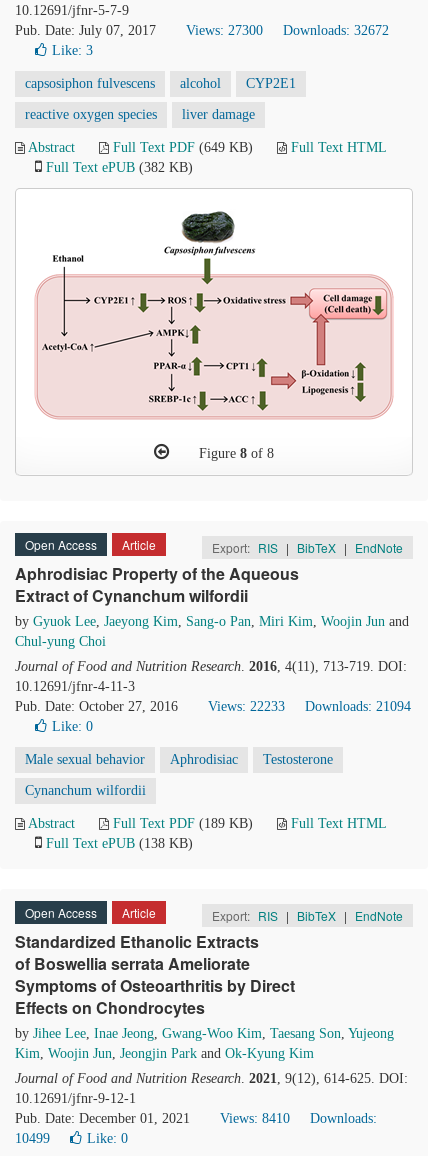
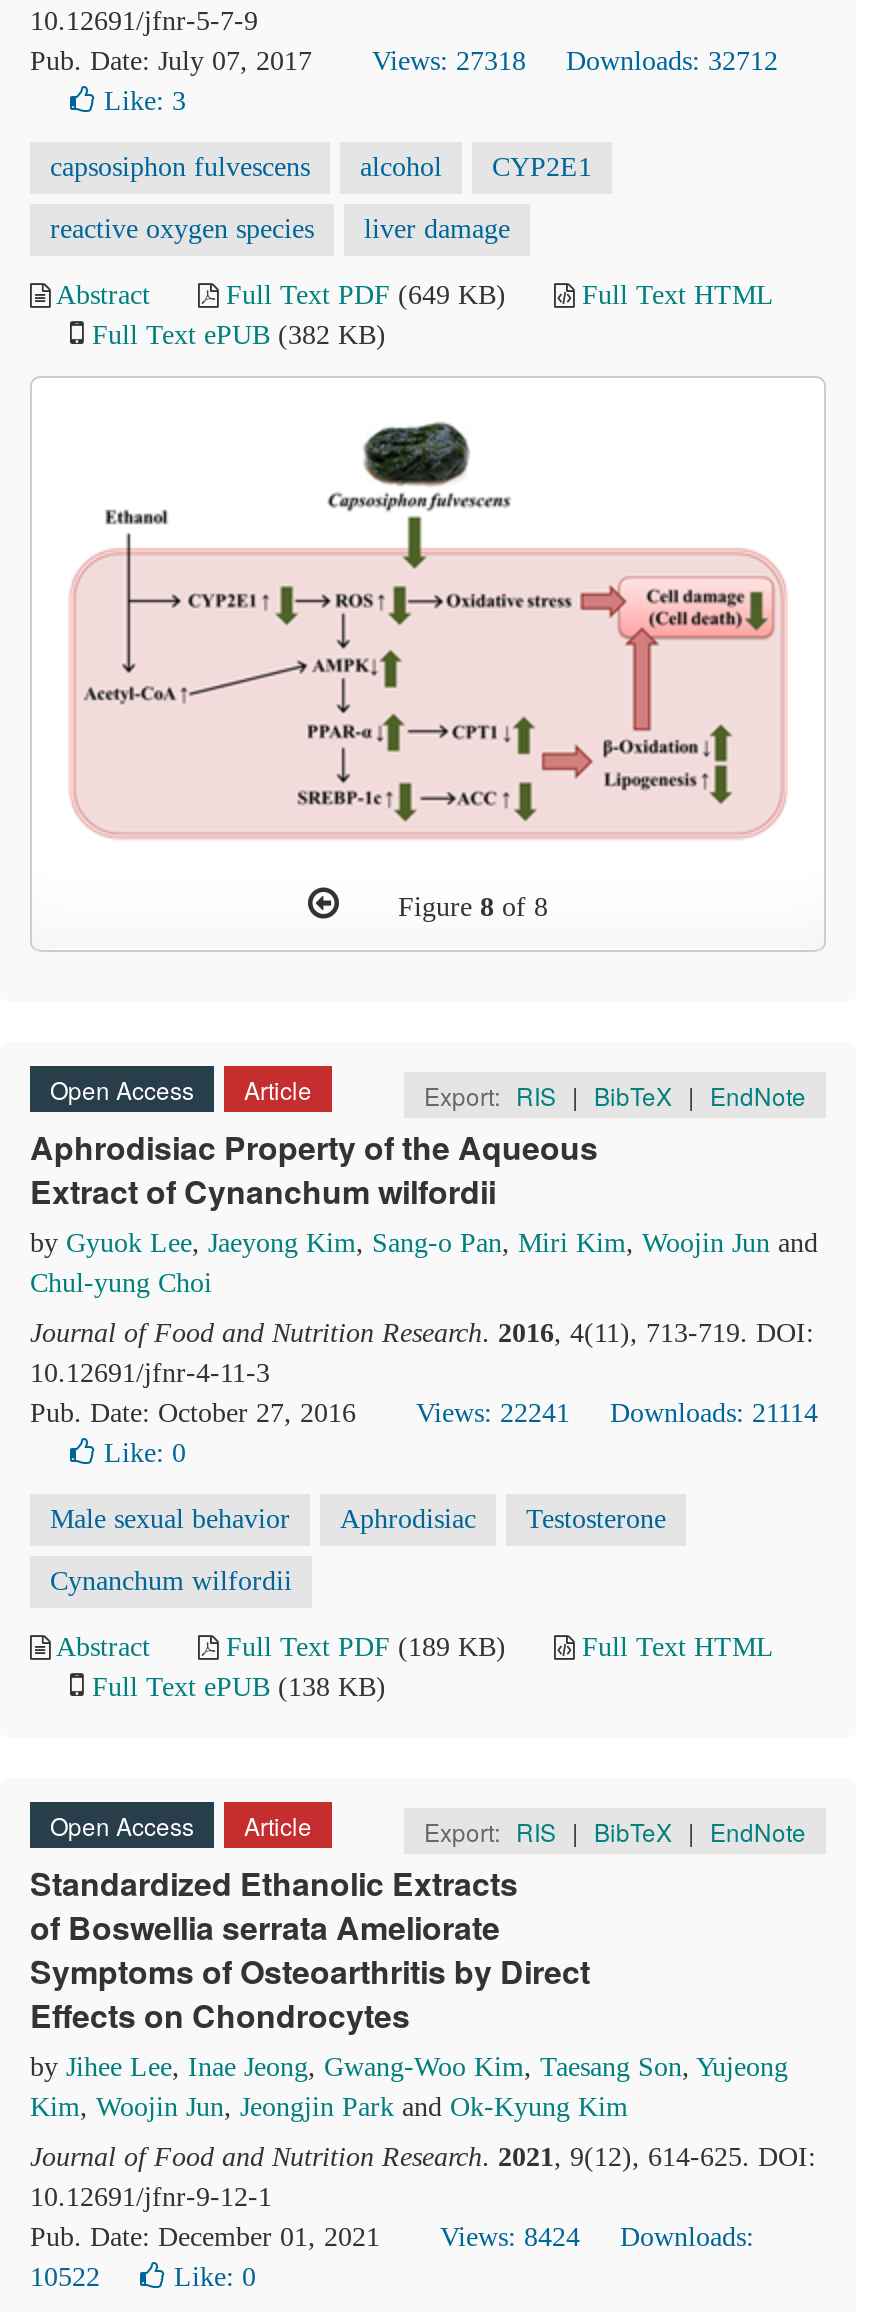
[186,23,263,38] Views: 27300 -> [372,46,526,76] Views: 27318
[283,23,389,38] Downloads: 32672 -> [566,46,778,76] Downloads: 32712
[208,699,285,714] Views: 22233 -> [416,1398,570,1428] Views: 22241
[305,699,411,714] Downloads: 21094 -> [610,1398,818,1428] Downloads: 21114
[15,1111,377,1126] Pub. Date: December 01, 2021 Views: 8410 Downloads: -> [30,2222,754,2252] Pub. Date: December 01, 2021 Views: 8424 Downloads:
[15,1131,50,1146] 10499 -> [30,2262,100,2292] 10522

